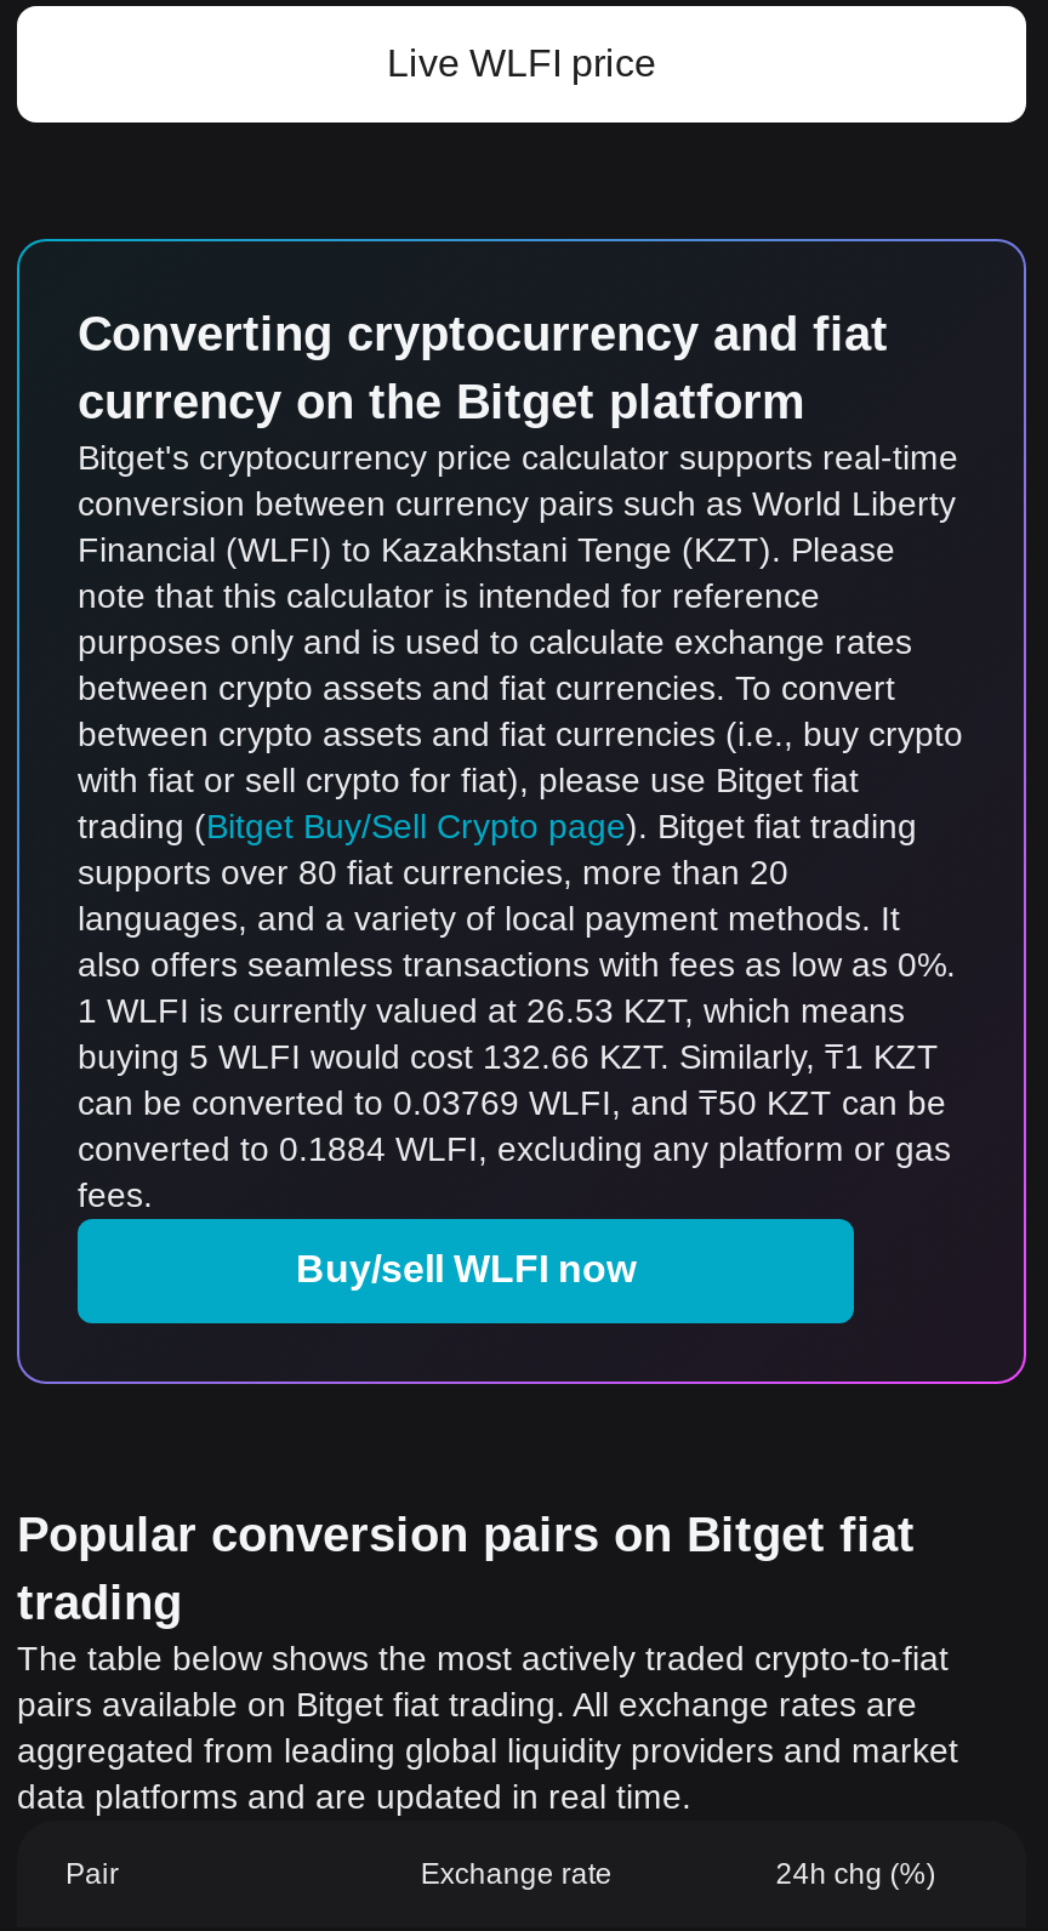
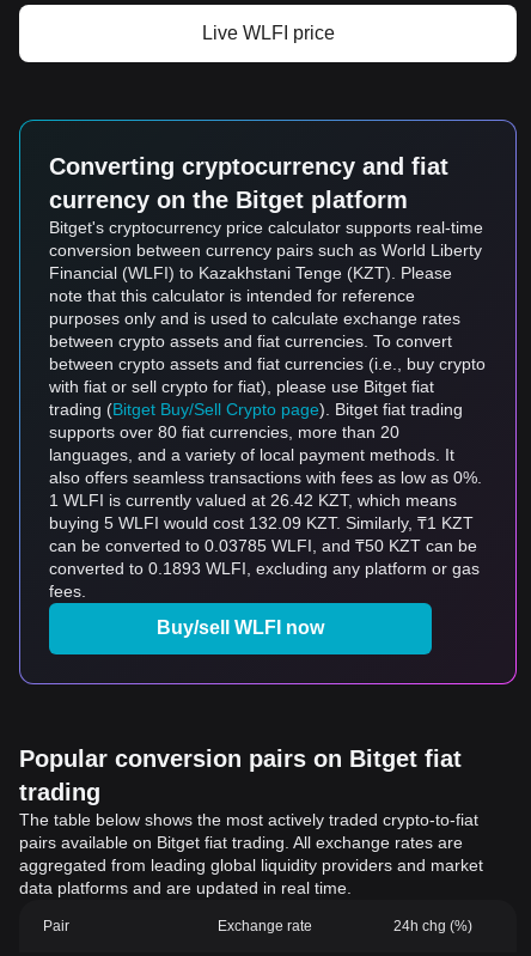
[78,991,905,1030] 1 WLFI is currently valued at 26.53 KZT, which means -> [49,491,457,510] 1 WLFI is currently valued at 26.42 KZT, which means
[78,1037,939,1076] buying 5 WLFI would cost 132.66 KZT. Similarly, ₸1 KZT -> [49,513,474,532] buying 5 WLFI would cost 132.09 KZT. Similarly, ₸1 KZT
[78,1083,946,1122] can be converted to 0.03769 WLFI, and ₸50 KZT can be -> [49,536,477,555] can be converted to 0.03785 WLFI, and ₸50 KZT can be
[78,1129,951,1168] converted to 0.1884 WLFI, excluding any platform or gas -> [49,559,480,578] converted to 0.1893 WLFI, excluding any platform or gas

